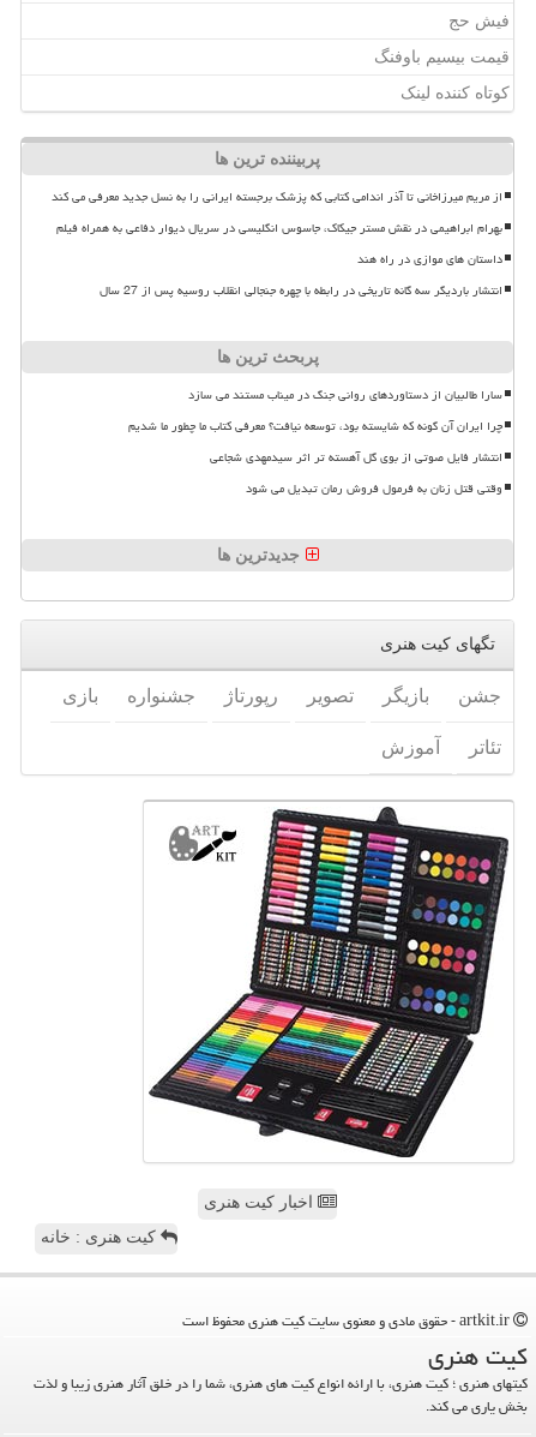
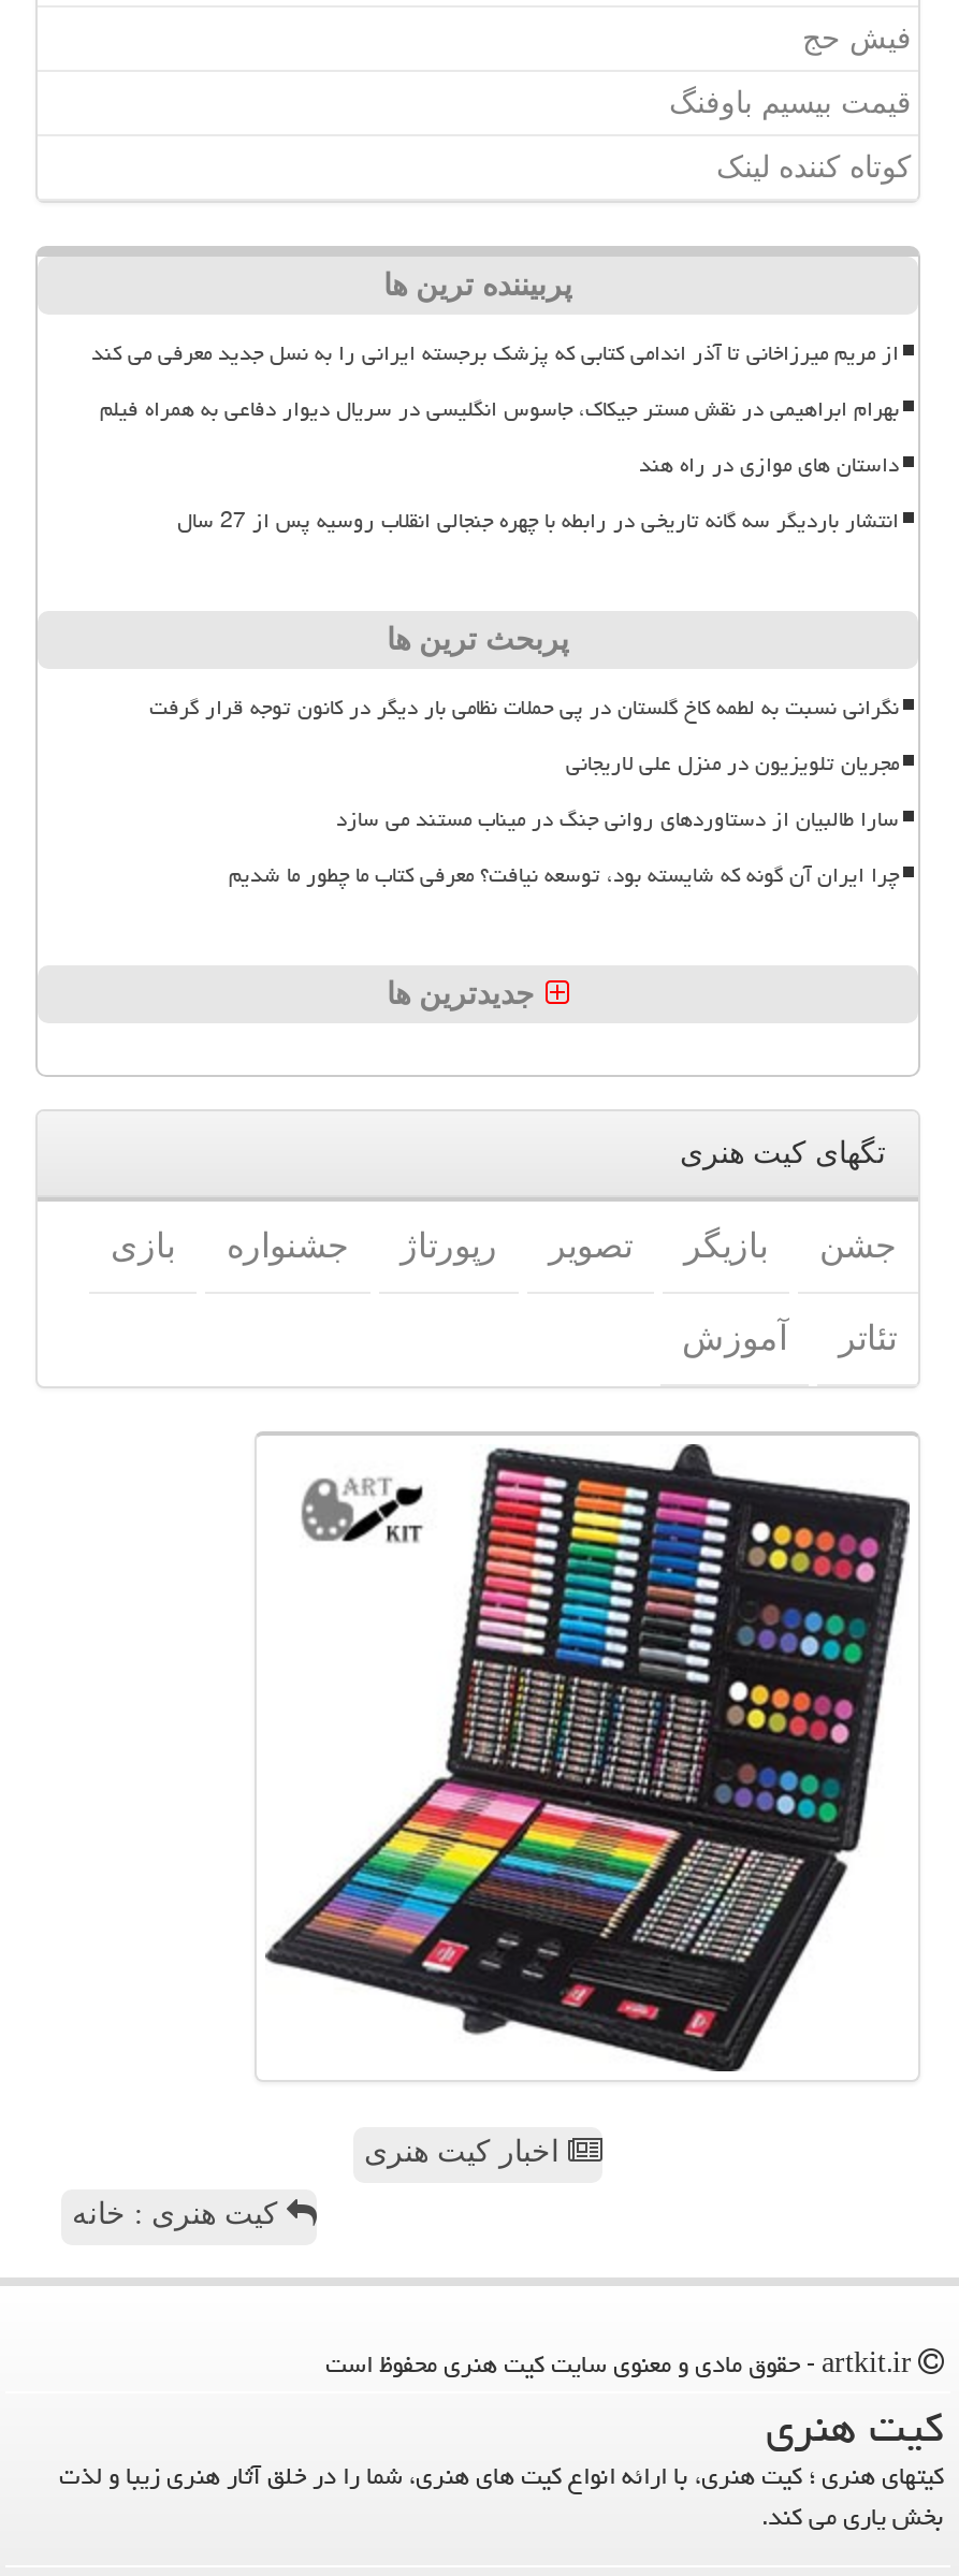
none -> [149,687,899,786] نگرانی نسبت به لطمه کاخ گلستان در پی حملات نظامی بار دیگر در کانون توجه قرار گرفت | مجریان تلویزیون در منزل علی لاریجانی
moved [128,384,502,439] -> [229,799,899,898]: سارا طالبیان از دستاوردهای روانی جنگ در میناب مستند می سازد | چرا ایران آن گونه که شایسته بود، توسعه نیافت؟ معرفی کتاب ما چطور ما شدیم
[210,446,502,501] انتشار فایل صوتی از بوی گل آهسته تر اثر سیدمهدی شجاعی | وقتی قتل زنان به فرمول فروش رمان تبدیل می شود -> none

